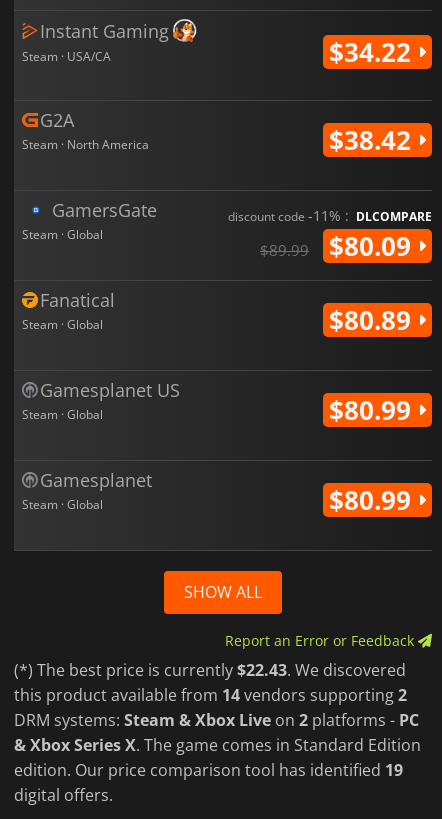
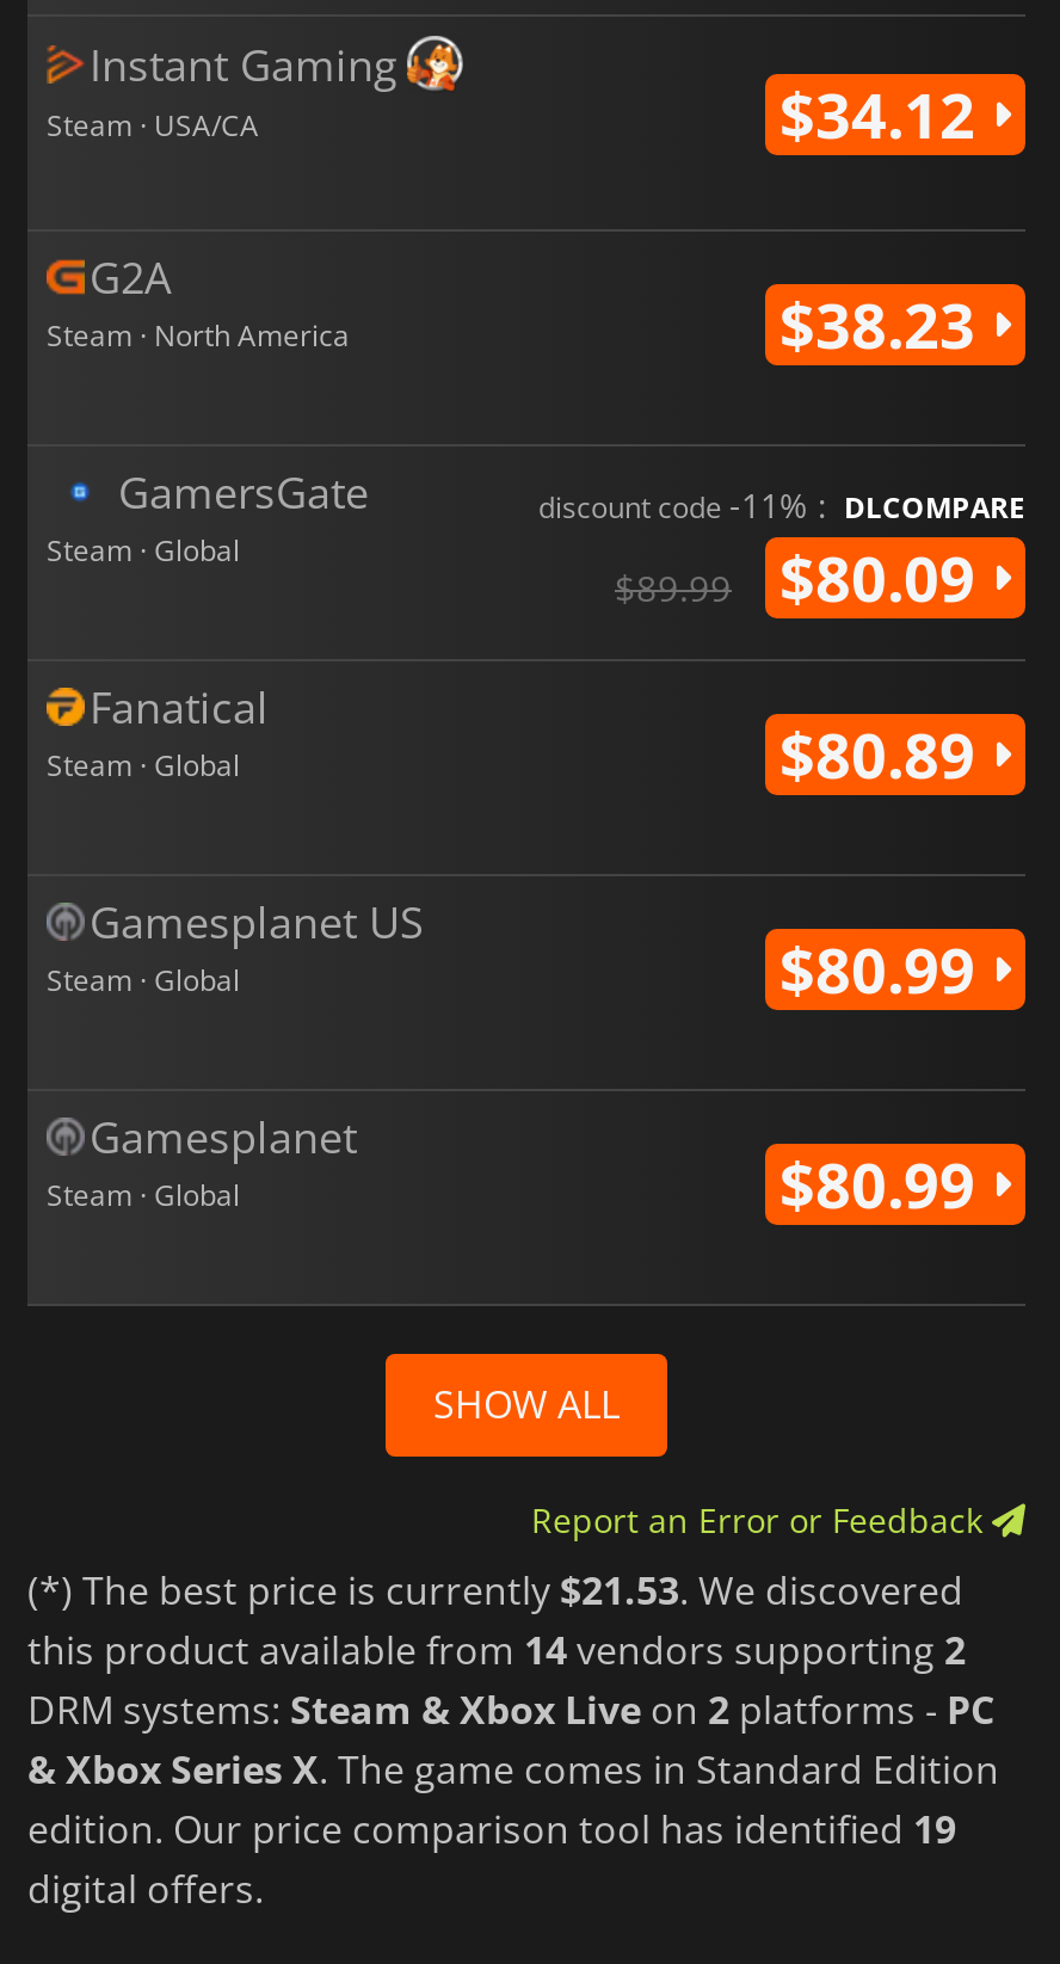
[329,34,418,70] $34.22 -> [779,71,992,157] $34.12
[329,122,418,158] $38.42 -> [779,281,992,367] $38.23
[14,659,406,681] (*) The best price is currently $22.43. We discovered -> [27,1563,963,1616] (*) The best price is currently $21.53. We discovered

